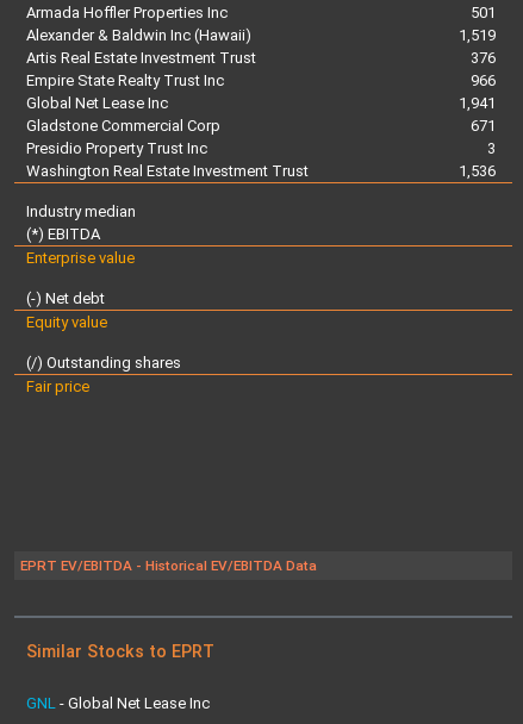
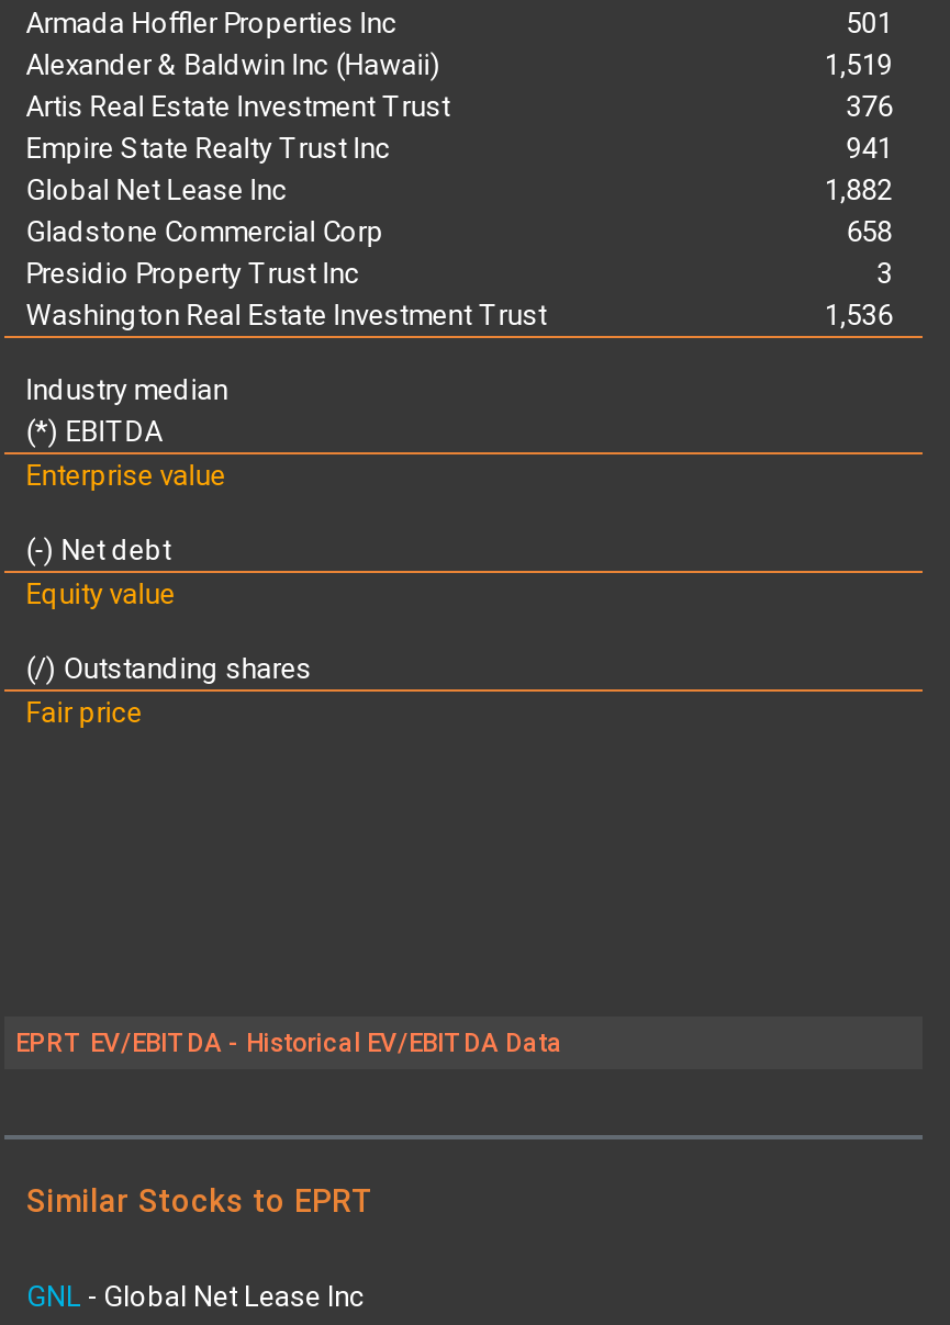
[471,71,496,89] 966 -> [846,132,892,164] 941
[459,94,496,112] 1,941 -> [824,173,892,206] 1,882
[471,117,496,134] 671 -> [846,215,892,248] 658

